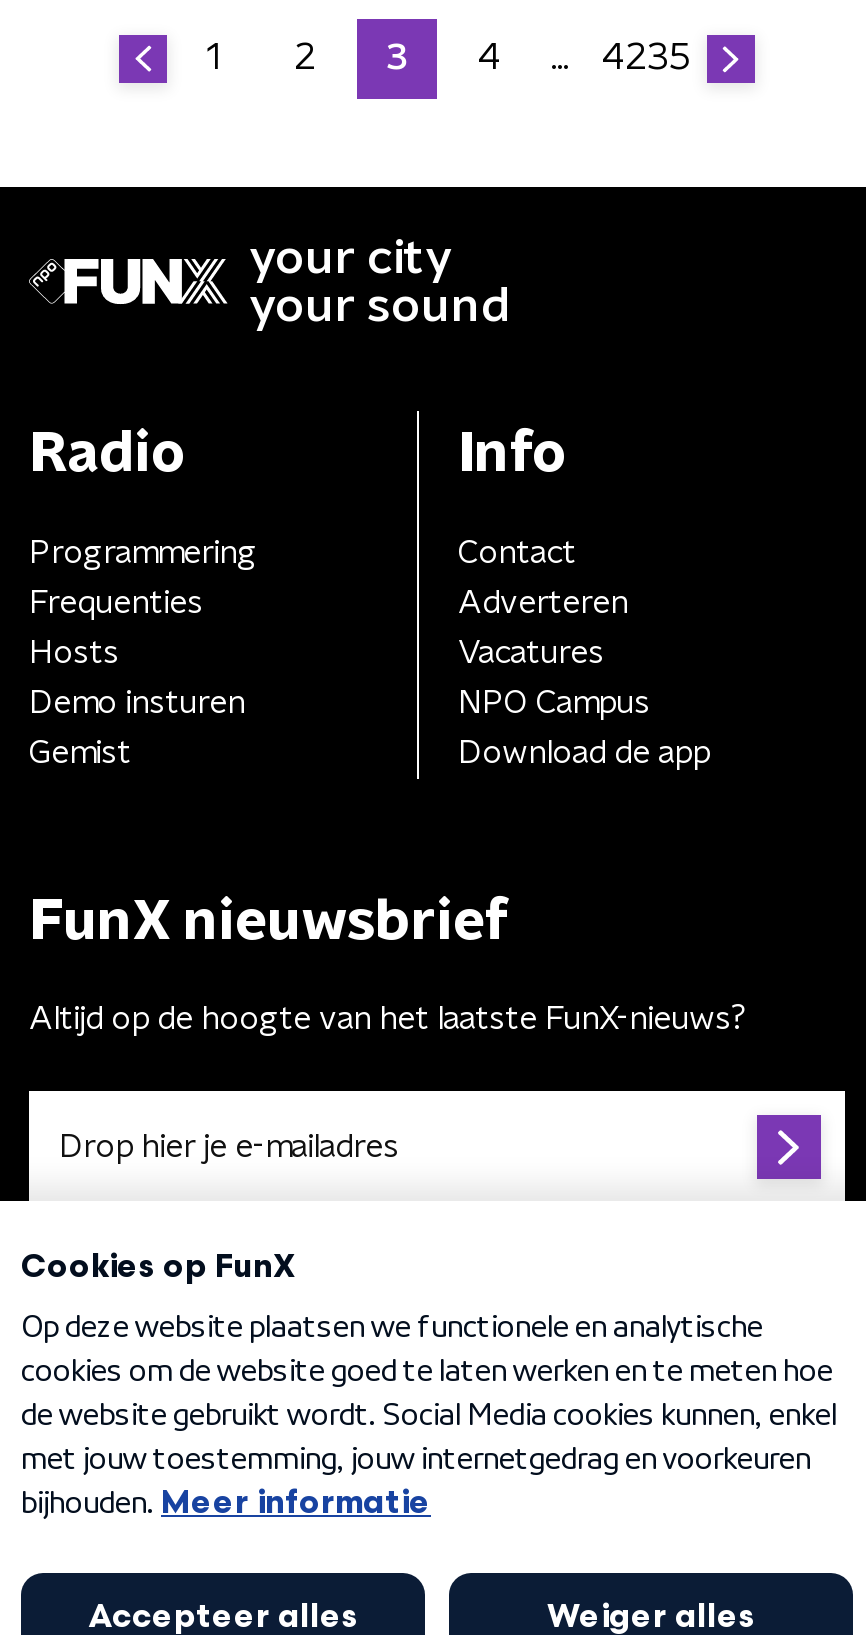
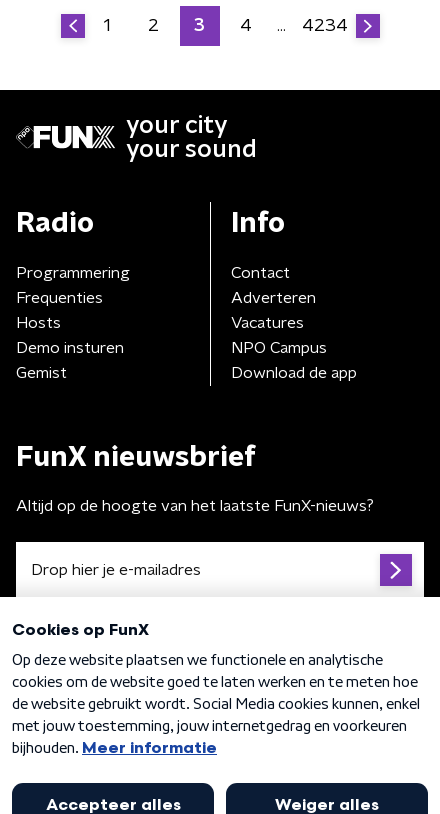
[601,41,691,77] 4235 -> [301,17,347,35] 4234

